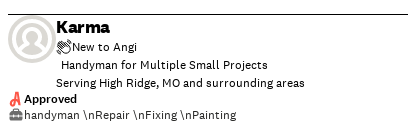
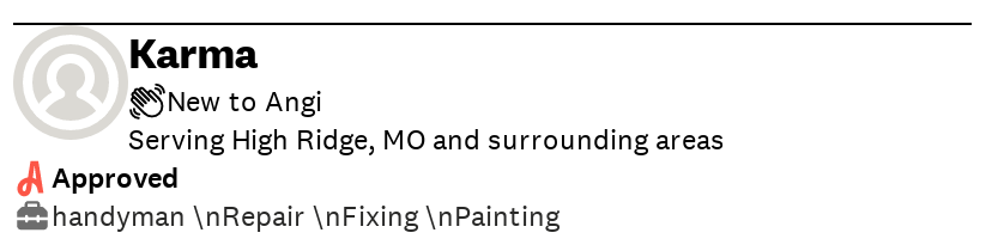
[61,57,268,73] Handyman for Multiple Small Projects -> none

